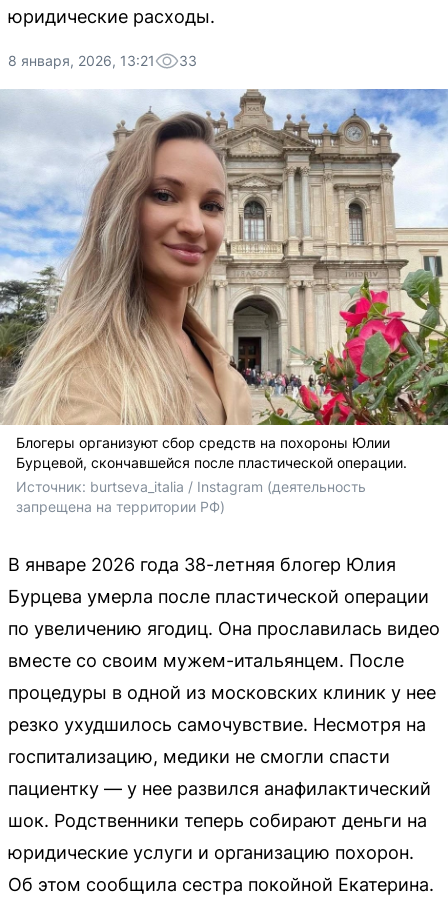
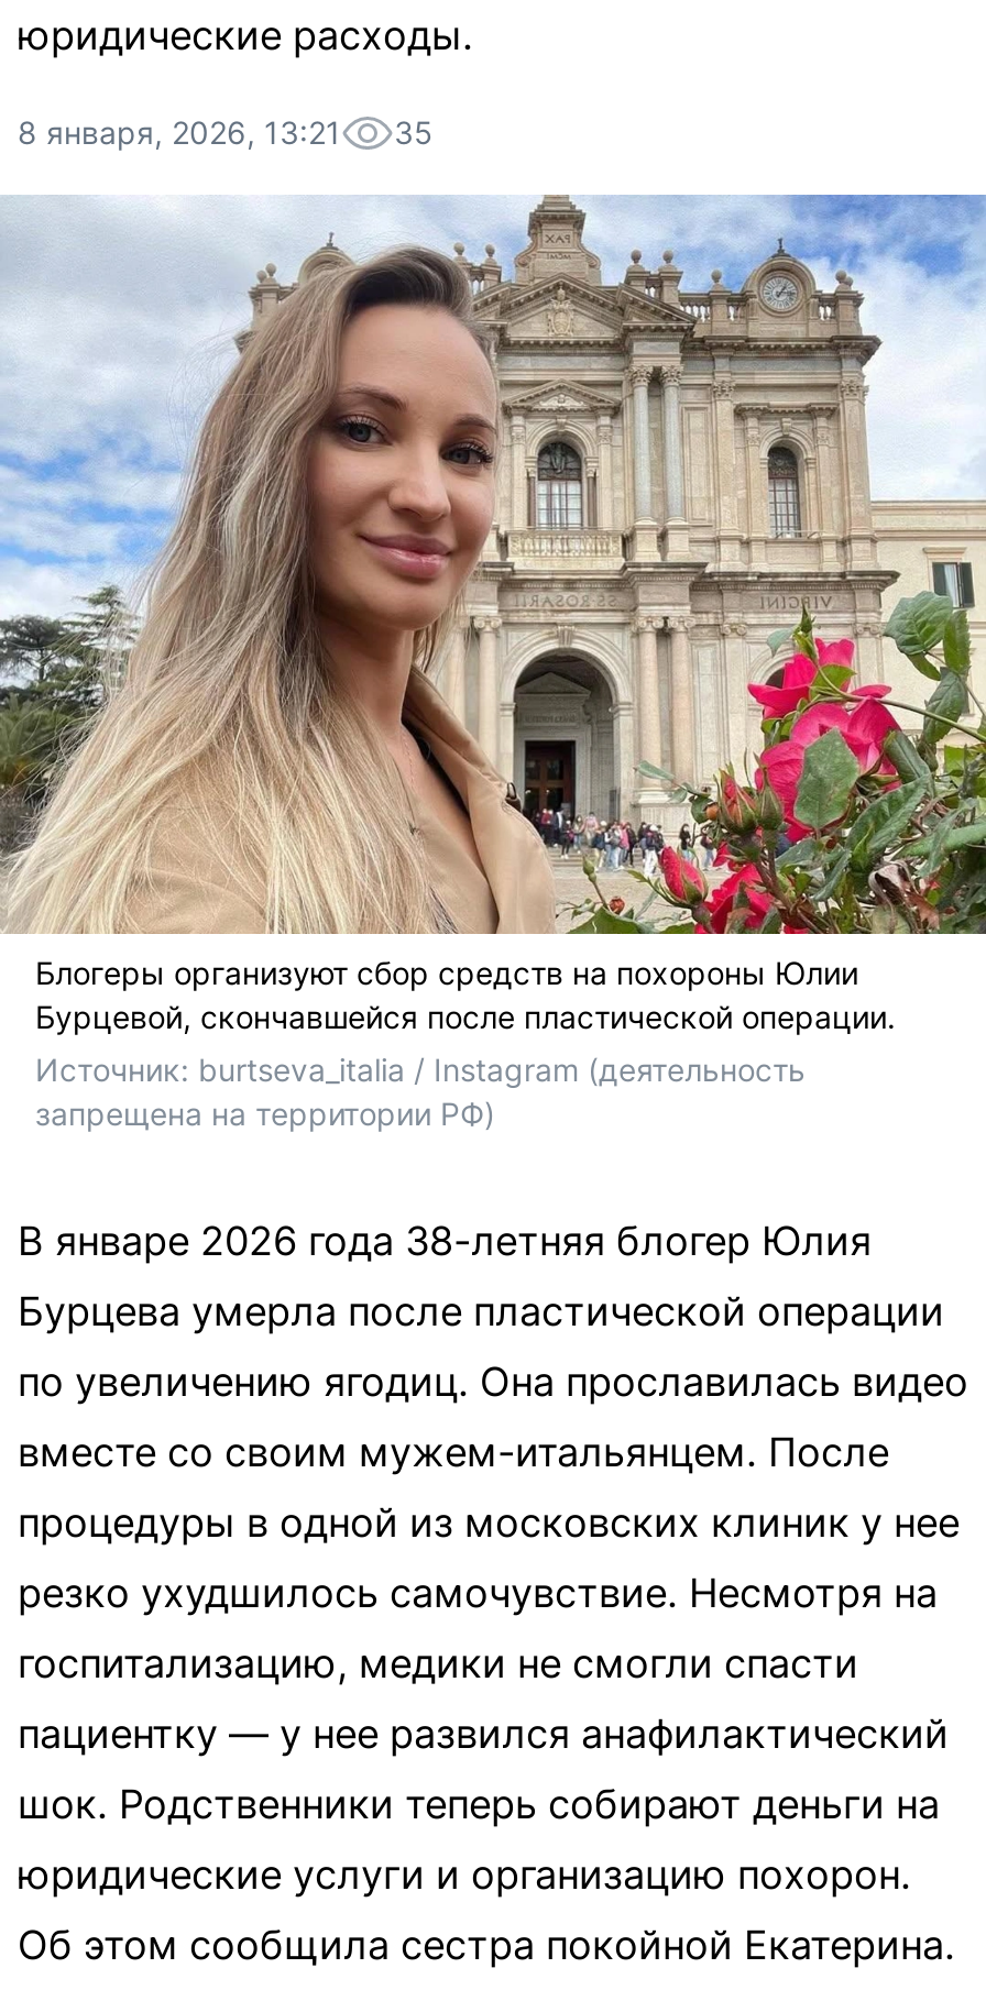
[8,52,197,69] 8 января, 2026, 13:21 33 -> [18,113,434,151] 8 января, 2026, 13:21 35

